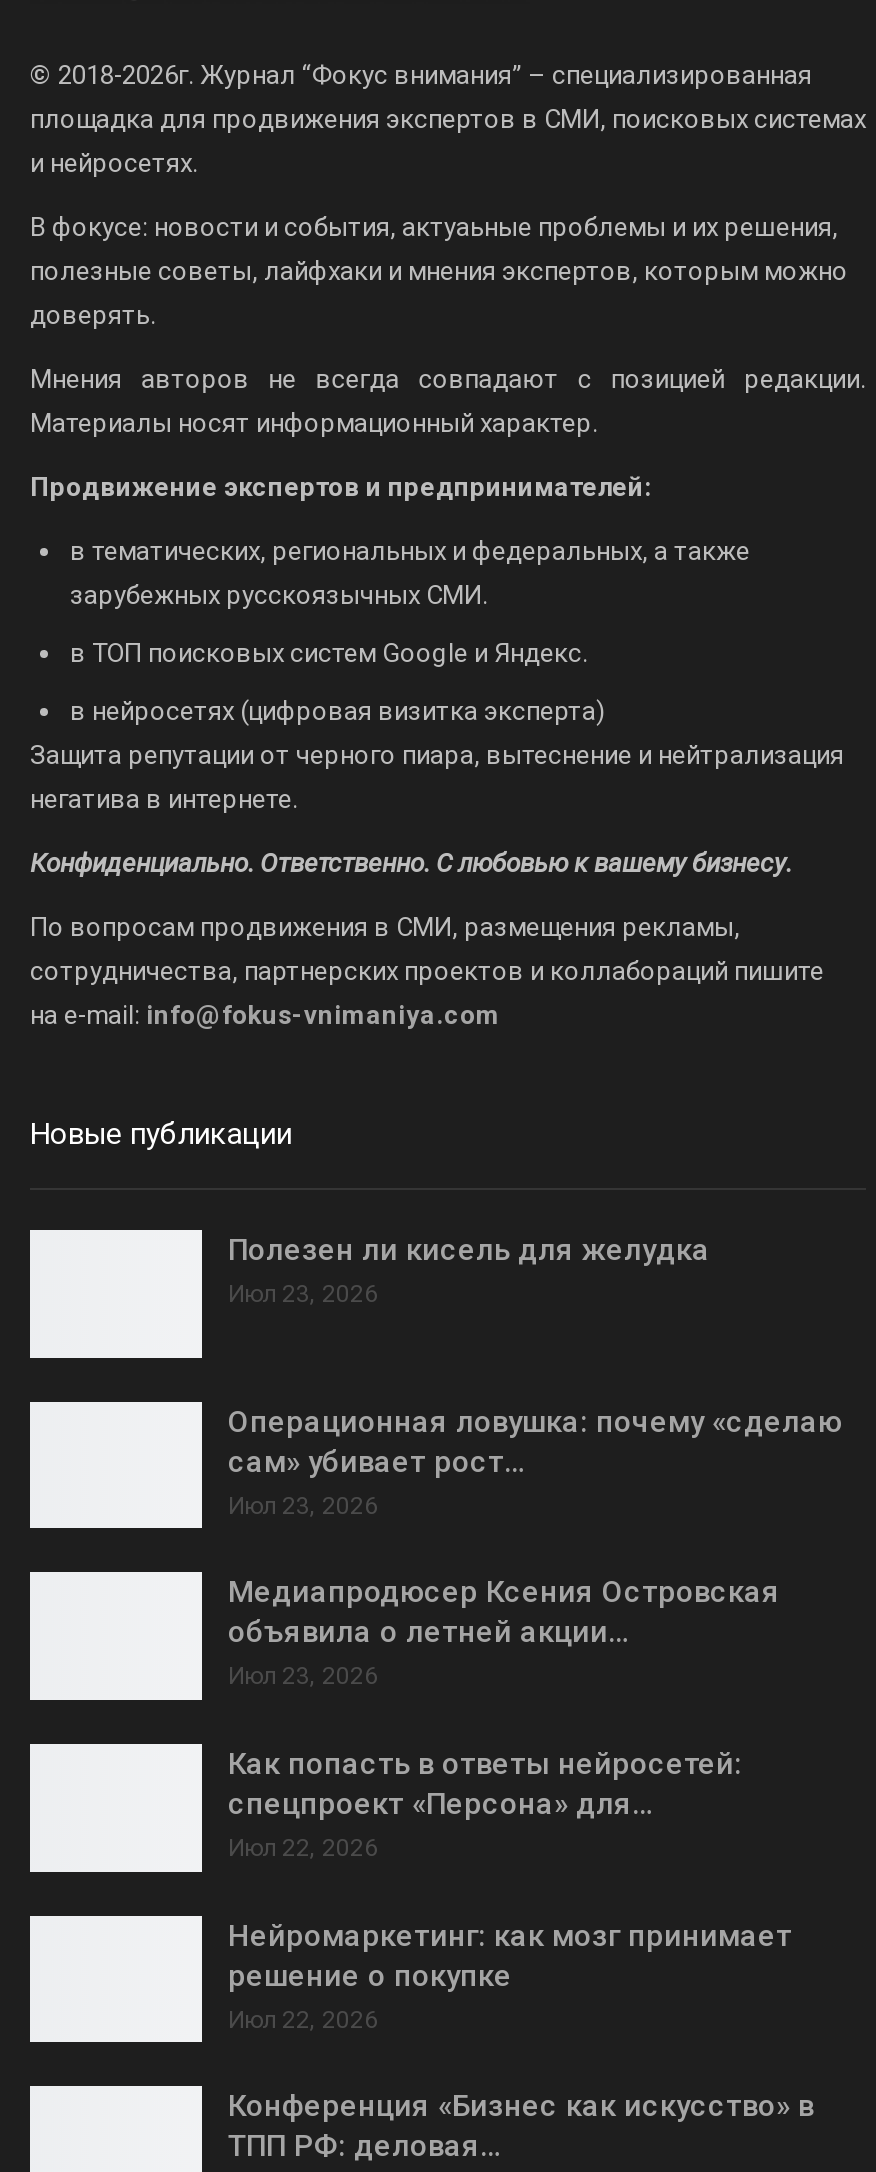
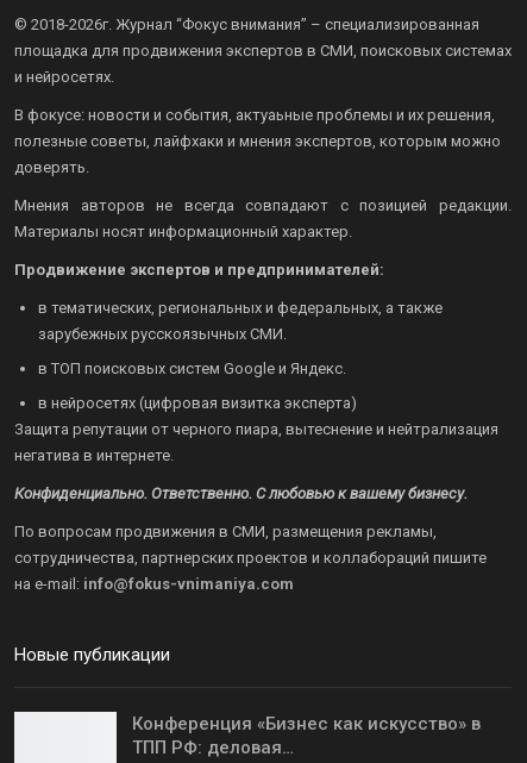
[228,1232,710,1308] Полезен ли кисель для желудка | Июл 23, 2026 -> none
[228,1404,842,2033] Операционная ловушка: почему «сделаю | сам» убивает рост… | Июл 23, 2026 | Медиапродюсер Ксения Островская | объявила о летней акции… | Июл 23, 2026 | Как попасть в ответы нейросетей: | спецпроект «Персона» для… | Июл 22, 2026 | Нейромаркетинг: как мозг принимает | решение о покупке | Июл 22, 2026 -> none

